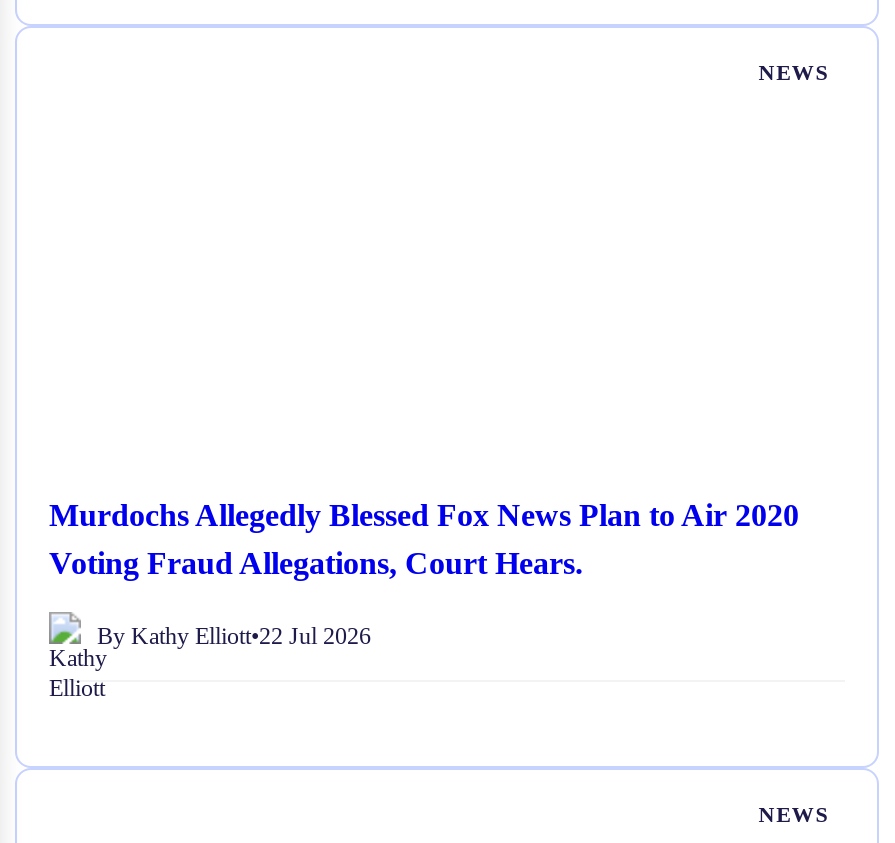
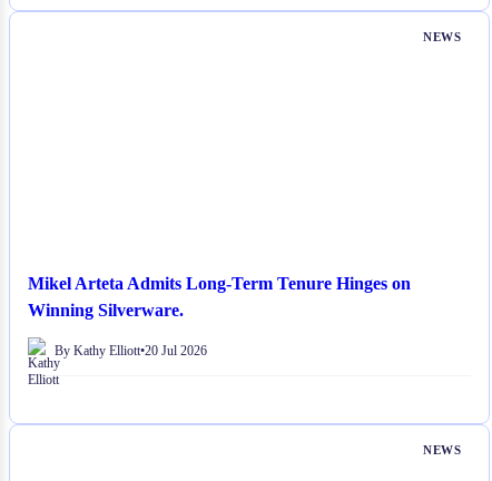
[49,498,799,580] Murdochs Allegedly Blessed Fox News Plan to Air 2020 | Voting Fraud Allegations, Court Hears. -> [28,274,411,320] Mikel Arteta Admits Long-Term Tenure Hinges on | Winning Silverware.
[97,621,371,649] By Kathy Elliott•22 Jul 2026 -> [55,342,207,358] By Kathy Elliott•20 Jul 2026

